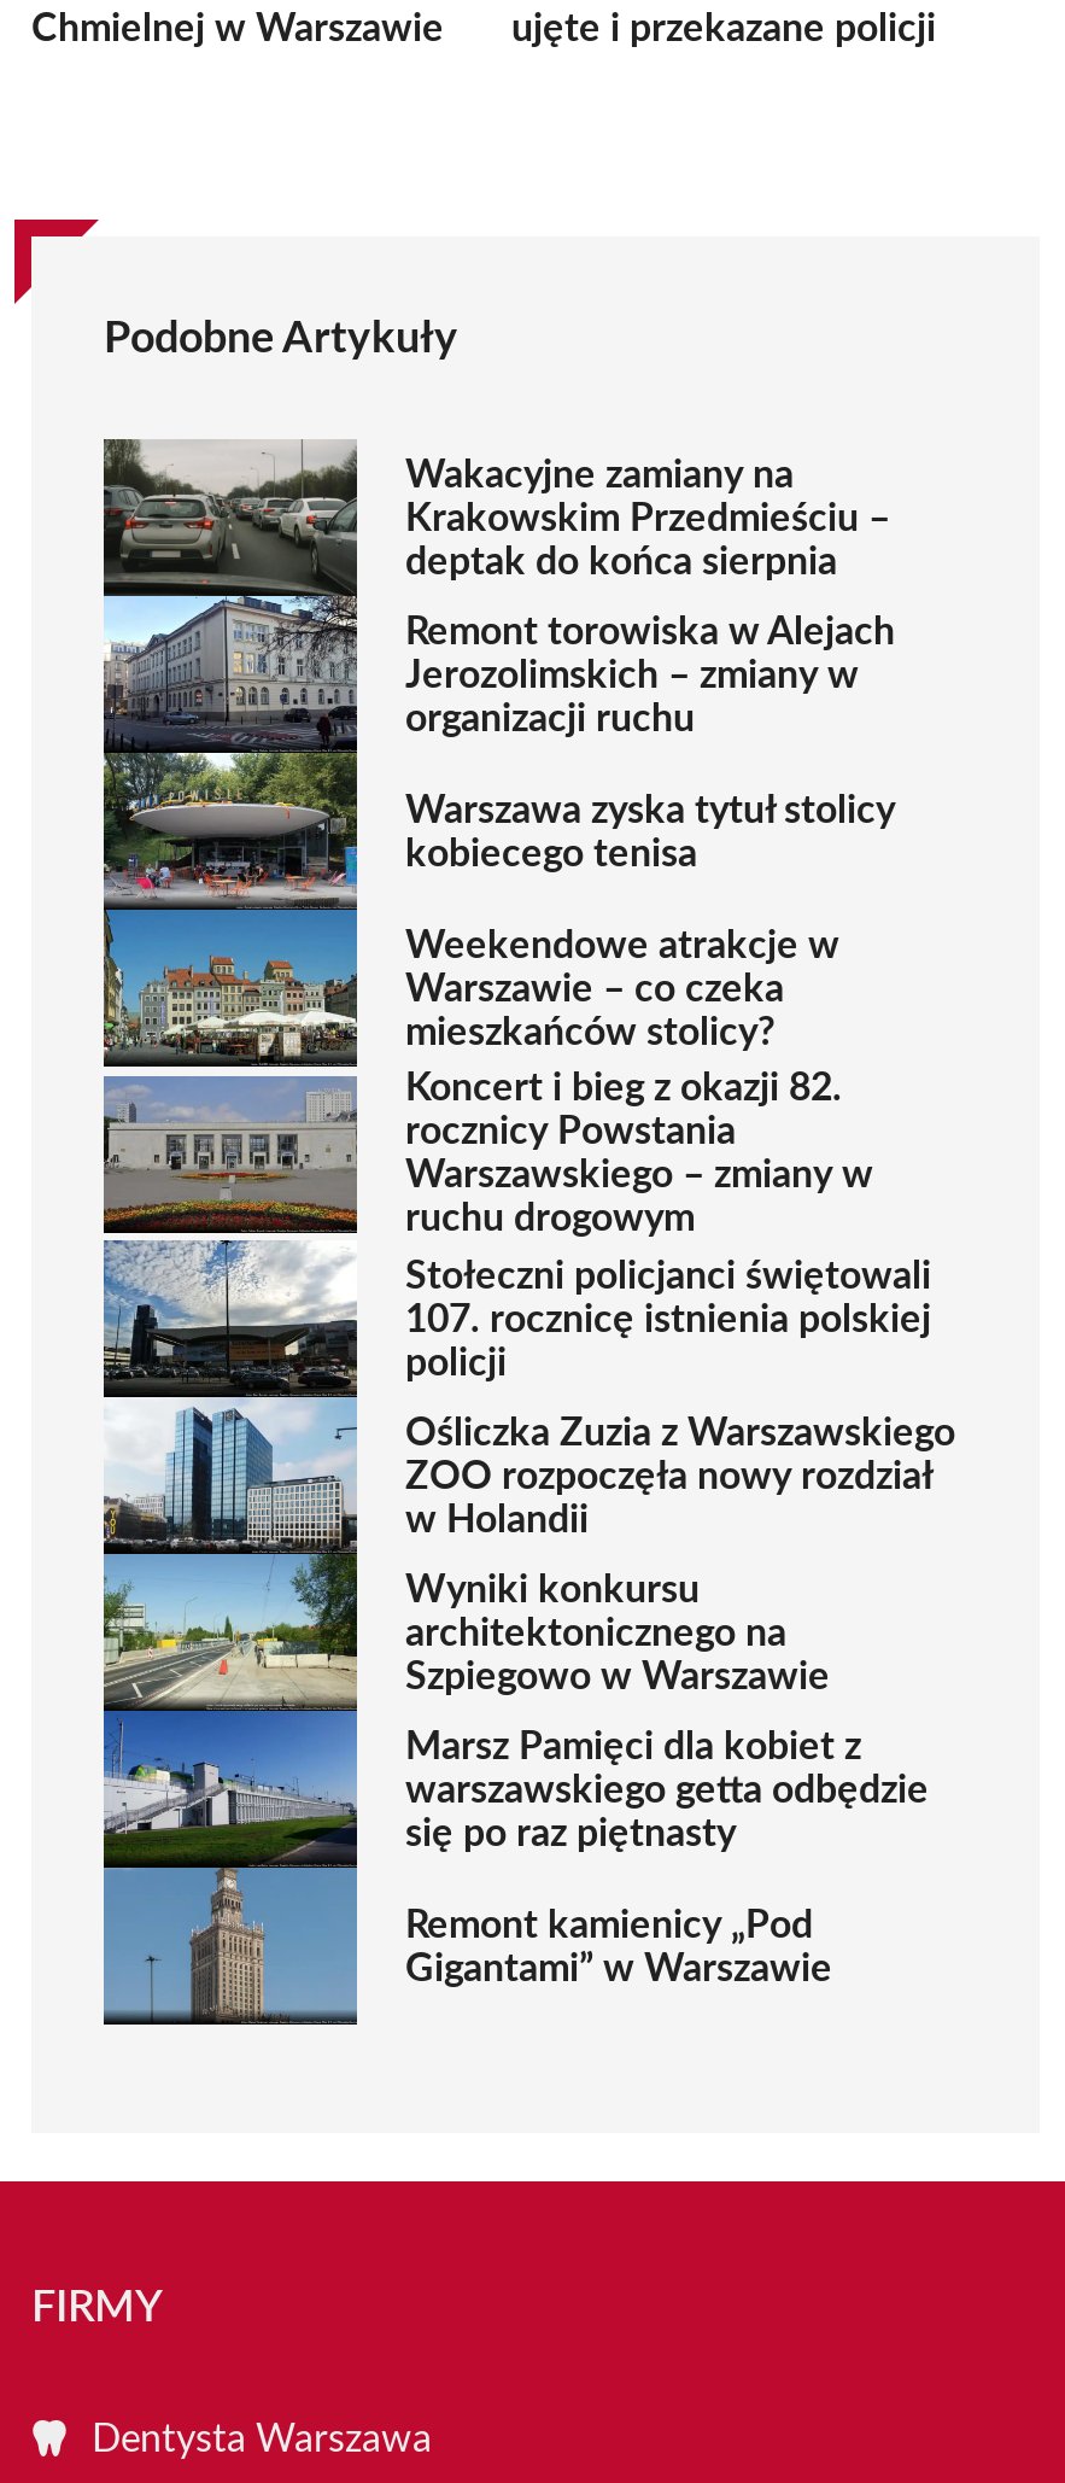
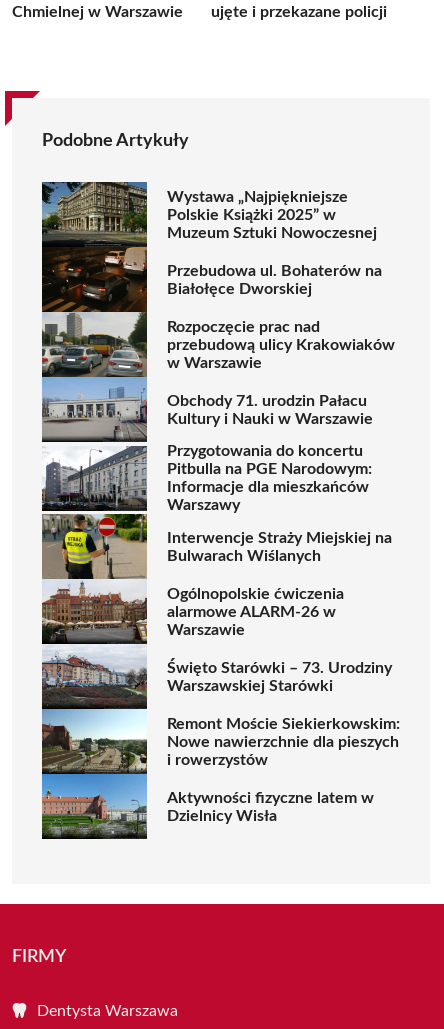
[101,439,890,1057] [image] | Wakacyjne zamiany na | Krakowskim Przedmieściu – | deptak do końca sierpnia -> [41,181,377,439] [image] | Wystawa „Najpiękniejsze | Polskie Książki 2025” w | Muzeum Sztuki Nowoczesnej
[405,612,895,737] Remont torowiska w Alejach | Jerozolimskich – zmiany w | organizacji ruchu -> [167,262,382,296] Przebudowa ul. Bohaterów na | Białołęce Dworskiej
[405,790,895,872] Warszawa zyska tytuł stolicy | kobiecego tenisa -> [167,318,395,370] Rozpoczęcie prac nad | przebudową ulicy Krakowiaków | w Warszawie
[405,925,839,1051] Weekendowe atrakcje w | Warszawie – co czeka | mieszkańców stolicy? -> [167,392,373,426] Obchody 71. urodzin Pałacu | Kultury i Nauki w Warszawie
[101,1069,873,2022] [image] | Koncert i bieg z okazji 82. | rocznicy Powstania | Warszawskiego – zmiany w | ruchu drogowym -> [41,443,372,838] [image] | Przygotowania do koncertu | Pitbulla na PGE Narodowym: | Informacje dla mieszkańców | Warszawy
[405,1256,931,1381] Stołeczni policjanci świętowali | 107. rocznicę istnienia polskiej | policji -> [167,529,392,563] Interwencje Straży Miejskiej na | Bulwarach Wiślanych
[405,1413,955,1538] Ośliczka Zuzia z Warszawskiego | ZOO rozpoczęła nowy rozdział | w Holandii -> [167,585,344,637] Ogólnopolskie ćwiczenia | alarmowe ALARM-26 w | Warszawie
[405,1570,830,1695] Wyniki konkursu | architektonicznego na | Szpiegowo w Warszawie -> [167,659,392,693] Święto Starówki – 73. Urodziny | Warszawskiej Starówki
[405,1727,929,1852] Marsz Pamięci dla kobiet z | warszawskiego getta odbędzie | się po raz piętnasty -> [167,715,400,767] Remont Moście Siekierkowskim: | Nowe nawierzchnie dla pieszych | i rowerzystów
[405,1905,832,1987] Remont kamienicy „Pod | Gigantami” w Warszawie -> [167,789,374,823] Aktywności fizyczne latem w | Dzielnicy Wisła

